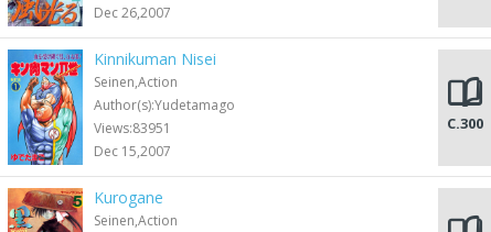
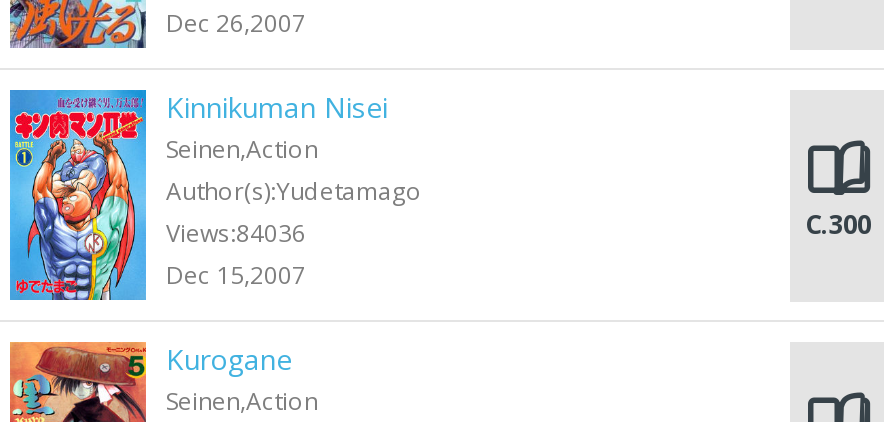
[94,119,171,137] Views:83951 -> [166,216,306,250] Views:84036

